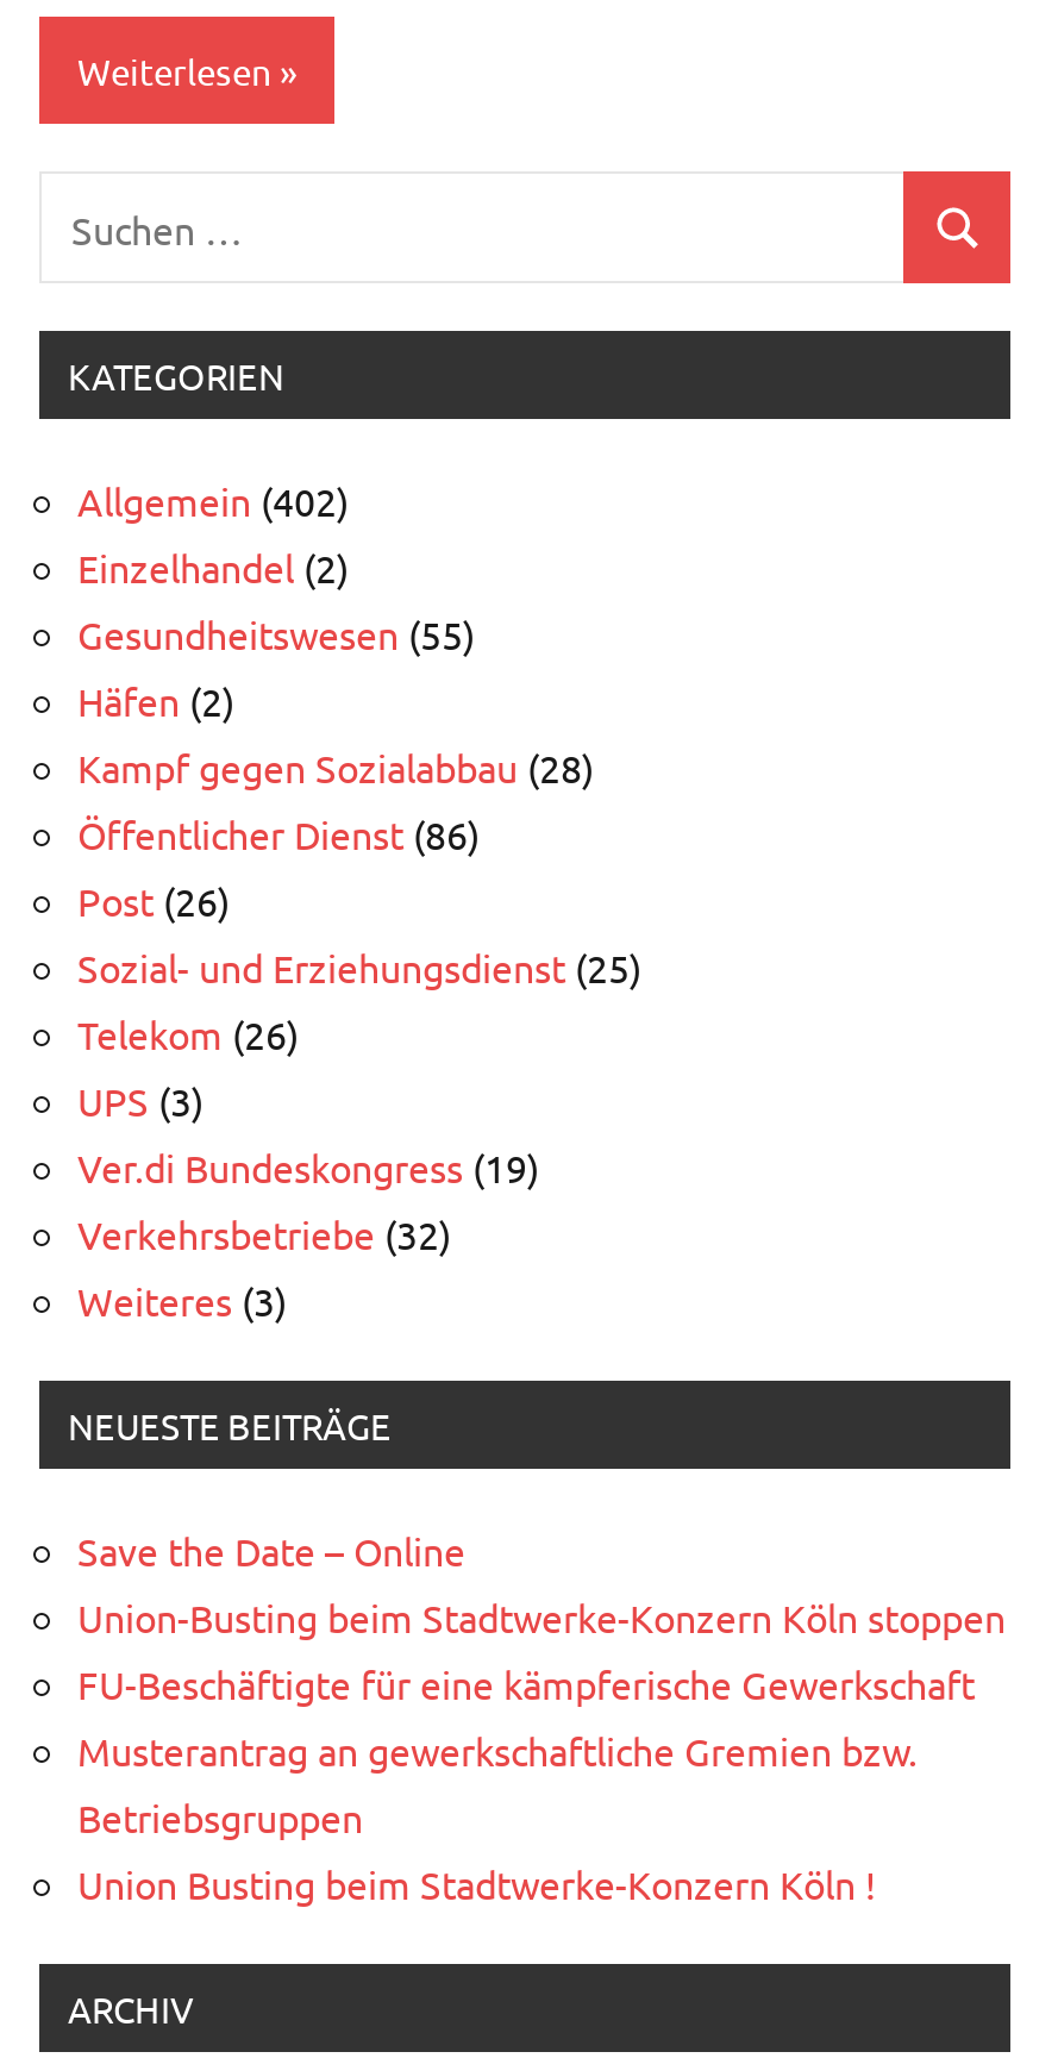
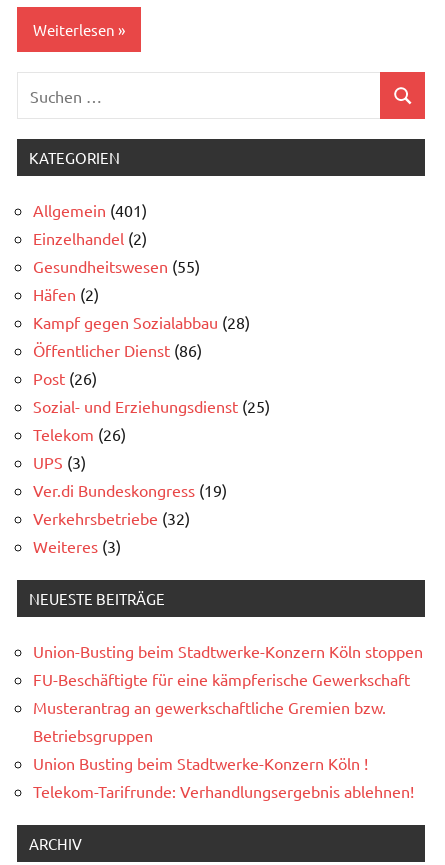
[77,477,349,524] Allgemein (402) -> [33,200,147,220] Allgemein (401)
[77,1526,465,1574] Save the Date – Online -> none
moved [77,1593,1006,1907] -> [33,641,423,773]: Union-Busting beim Stadtwerke-Konzern Köln stoppen | FU-Beschäftigte für eine kämpferische Gewerkschaft | Musterantrag an gewerkschaftliche Gremien bzw. | Betriebsgruppen | Union Busting beim Stadtwerke-Konzern Köln !
none -> [33,781,414,801] Telekom-Tarifrunde: Verhandlungsergebnis ablehnen!

